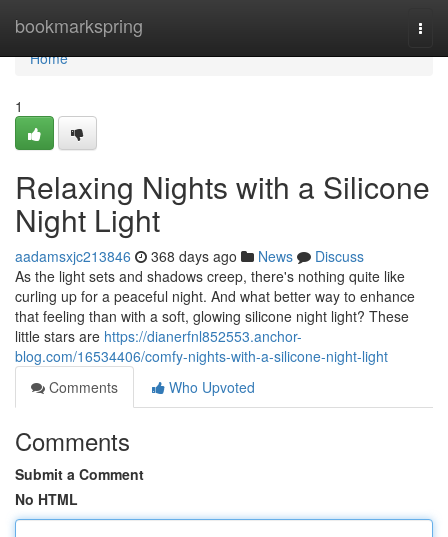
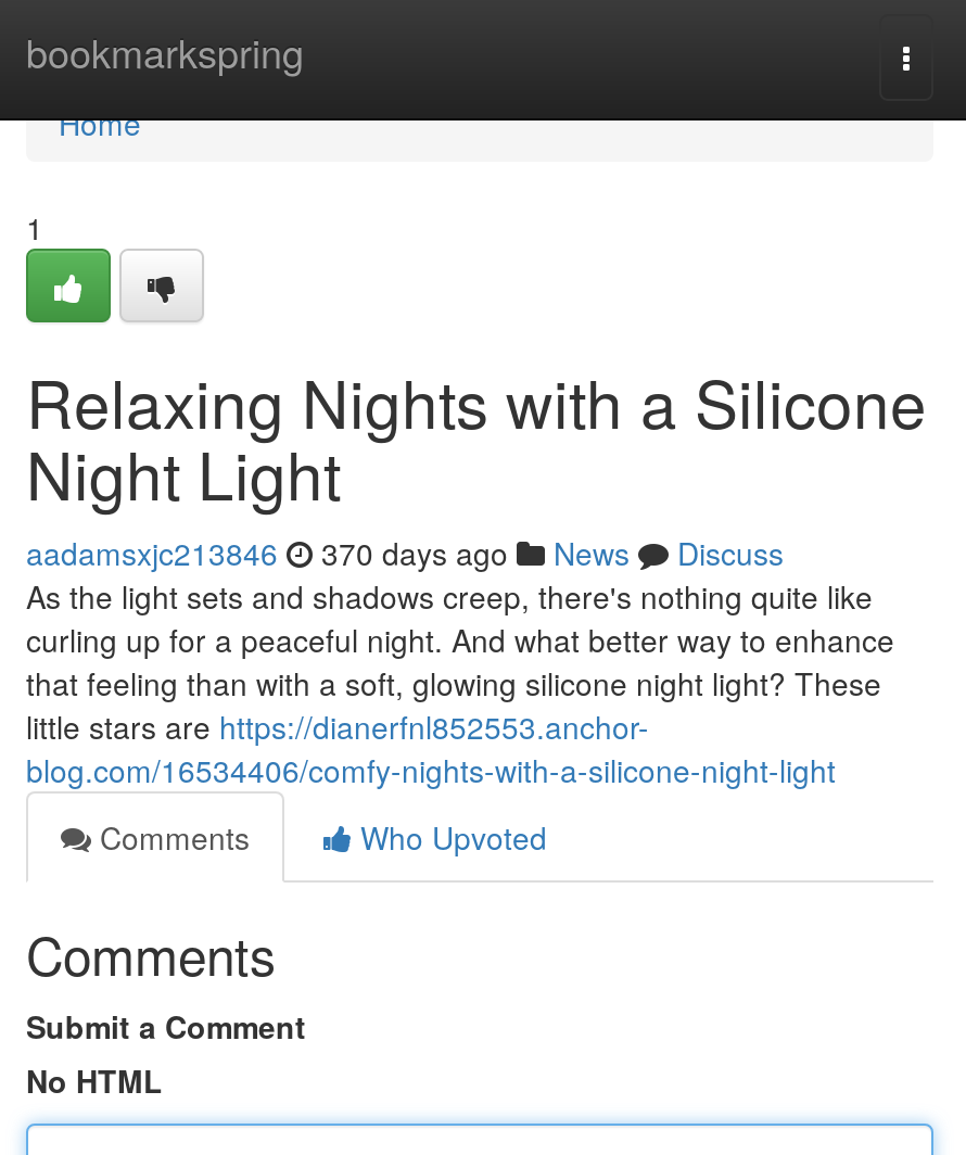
[15,246,364,266] aadamsxjc213846 368 days ago News Discuss -> [26,531,784,574] aadamsxjc213846 370 days ago News Discuss

